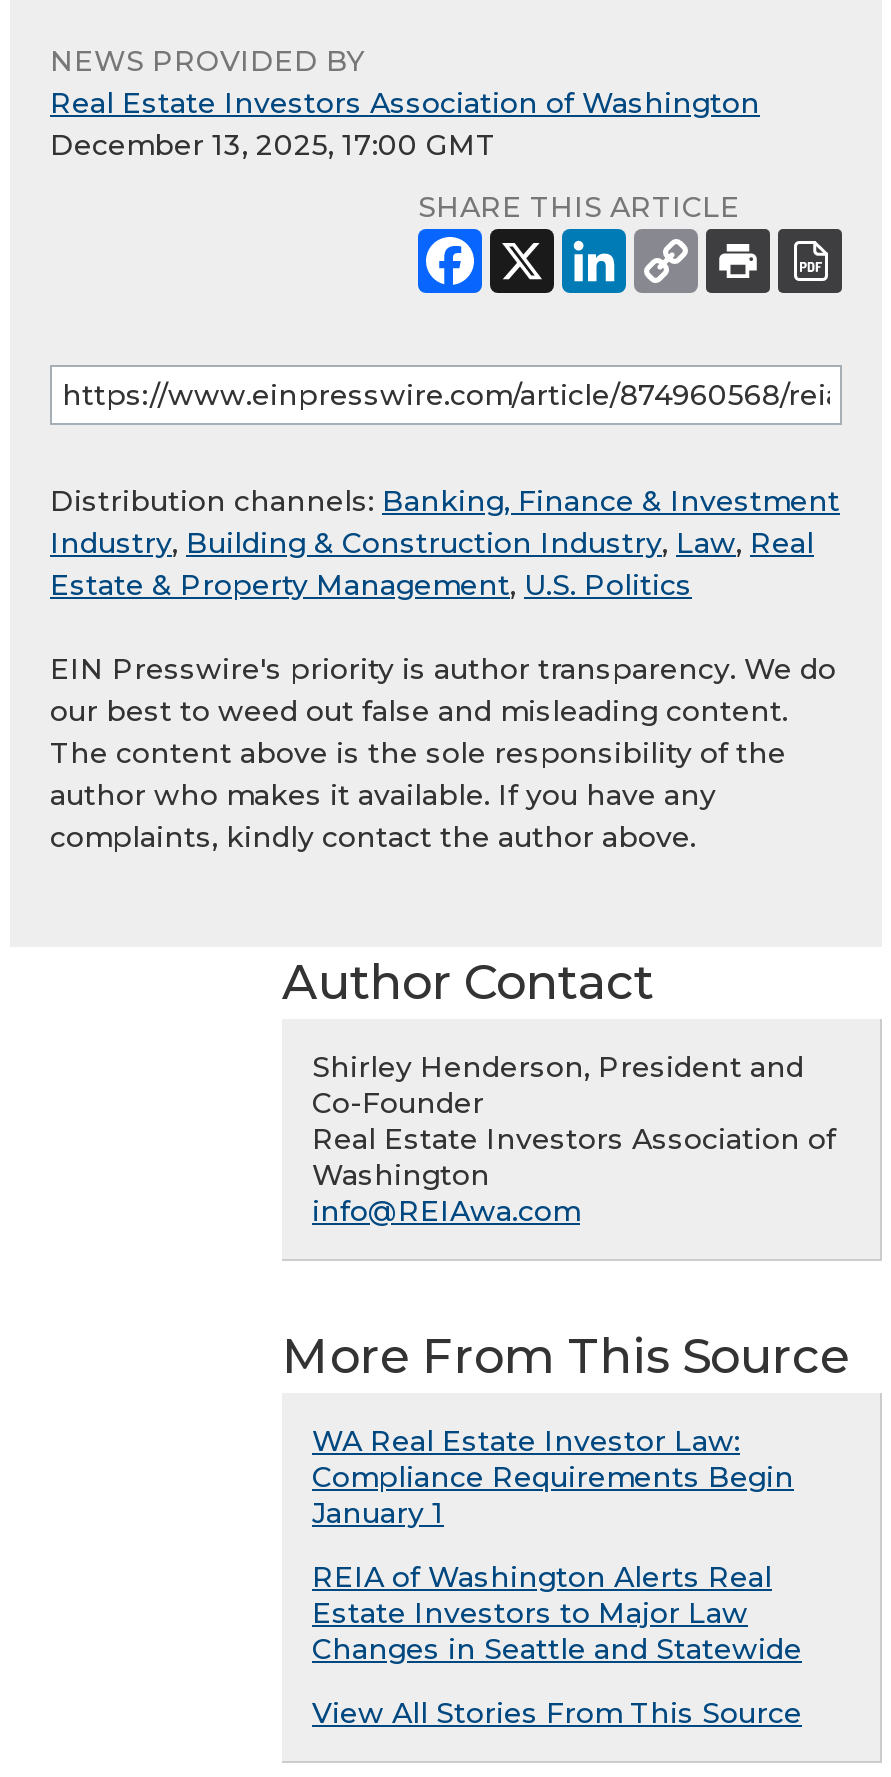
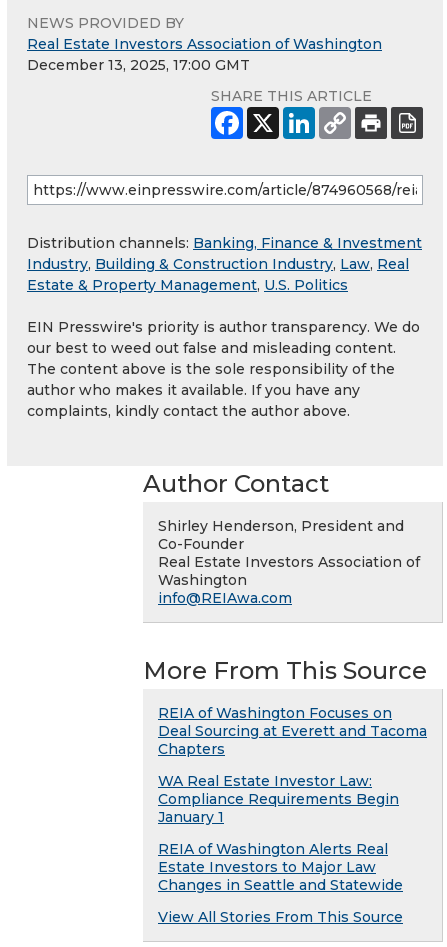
none -> [158,704,427,758] REIA of Washington Focuses on | Deal Sourcing at Everett and Tacoma | Chapters

